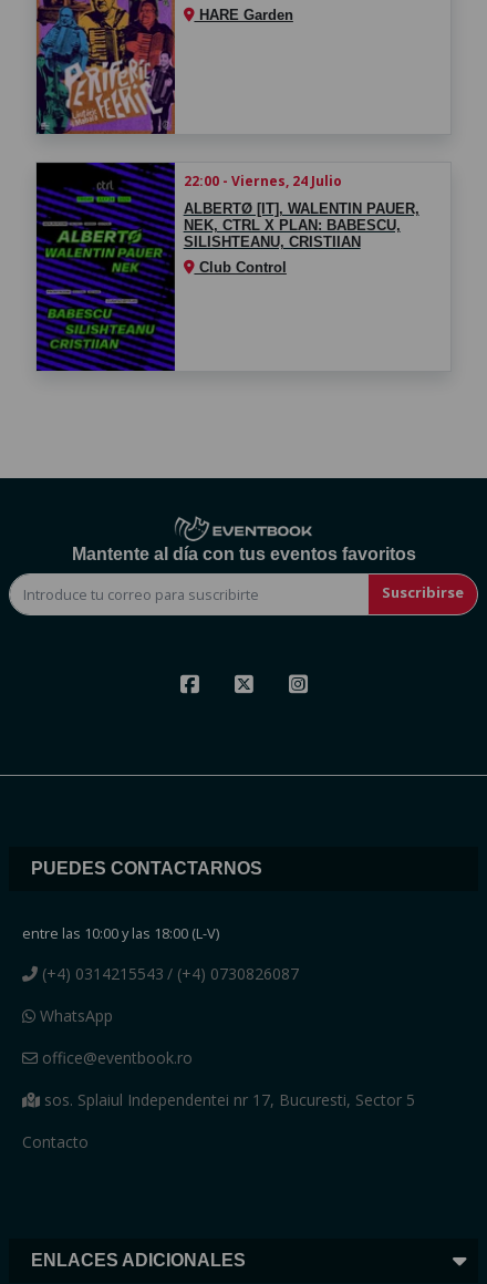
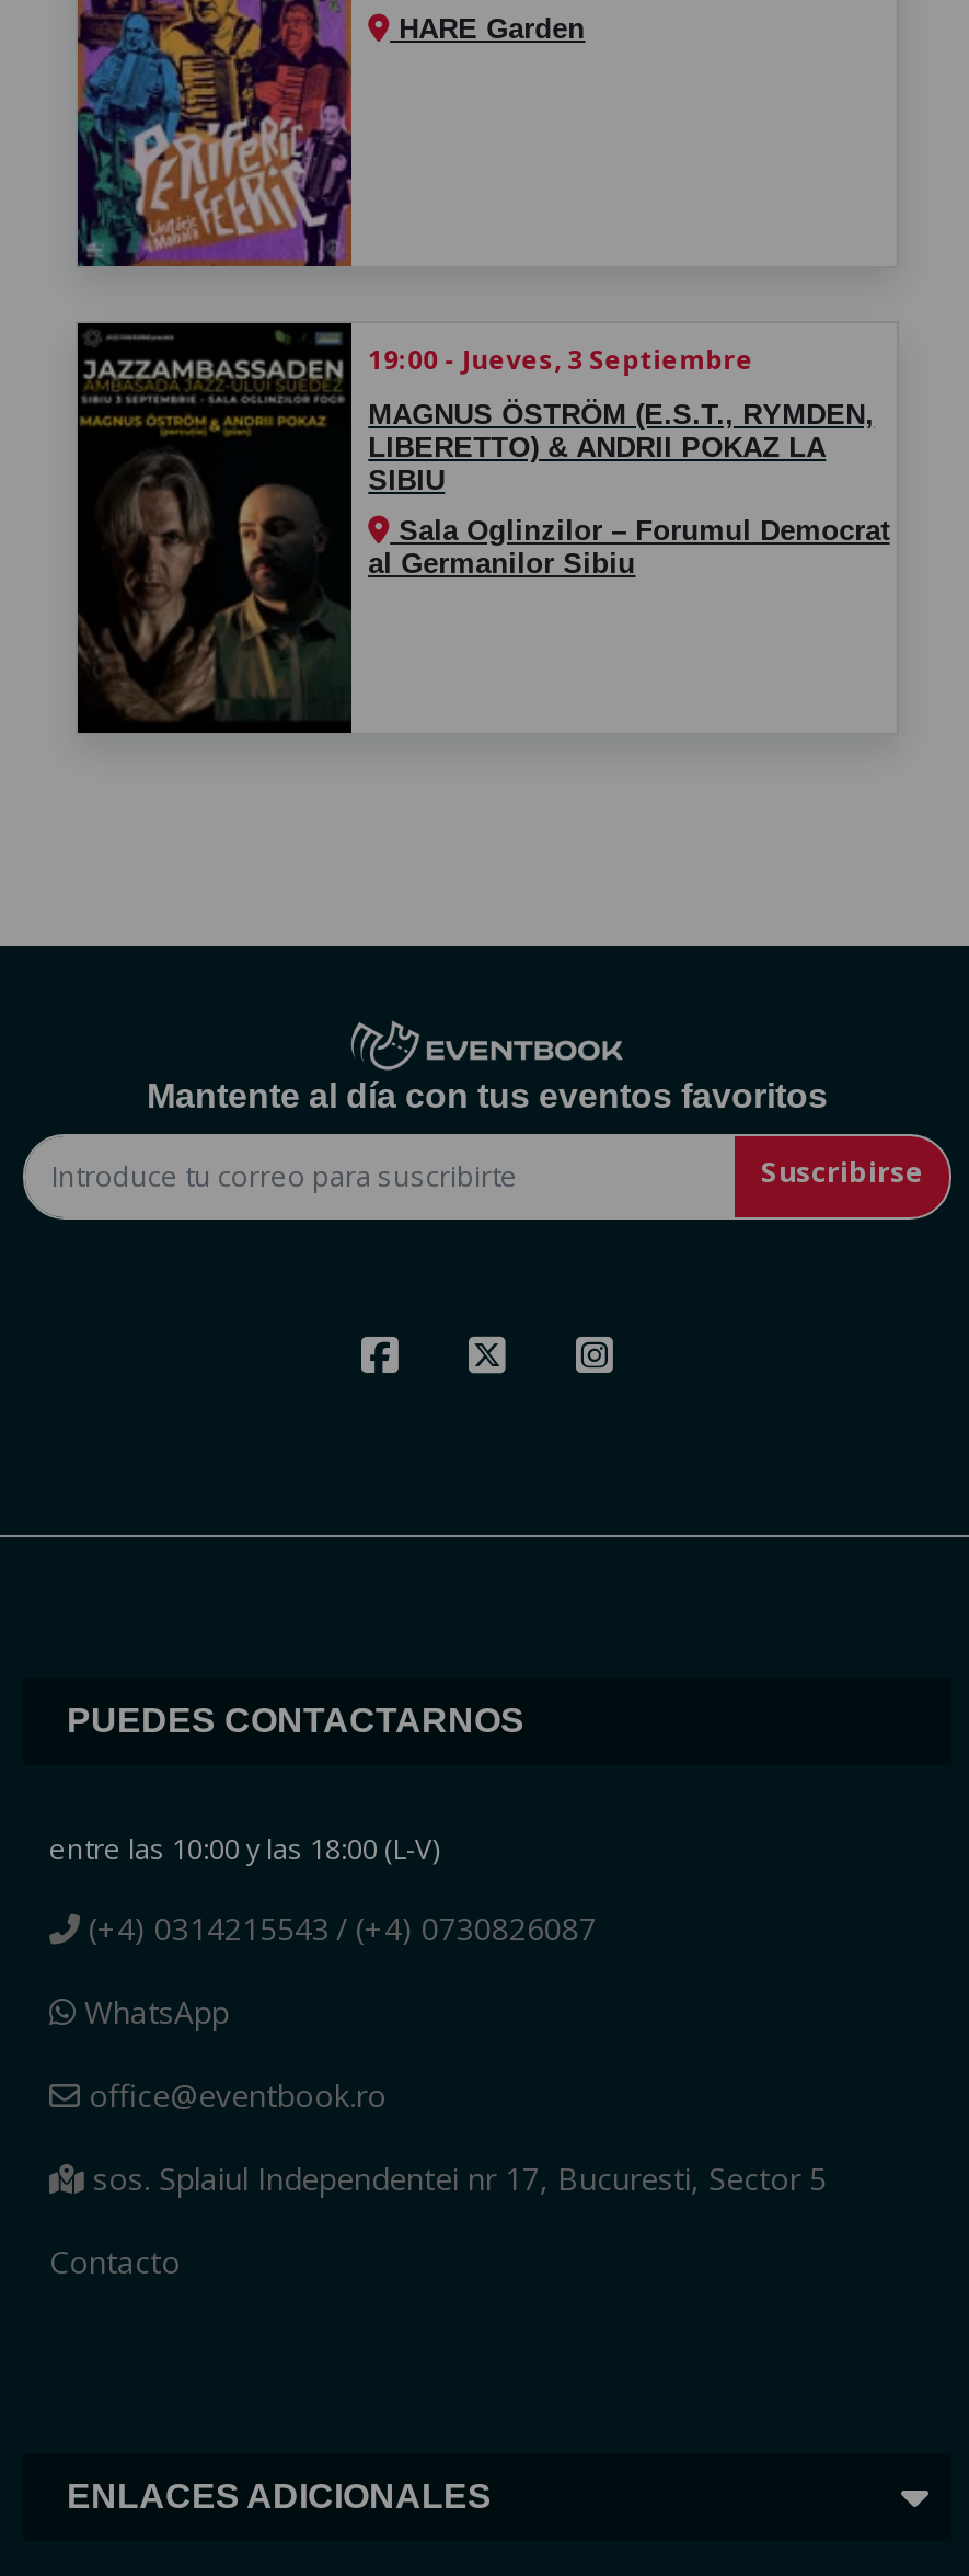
[35,162,342,372] [image] | 22:00 - Viernes, 24 Julio -> [76,320,754,736] [image] | 19:00 - Jueves, 3 Septiembre
[183,201,419,250] ALBERTØ [IT], WALENTIN PAUER, | NEK, CTRL X PLAN: BABESCU, | SILISHTEANU, CRISTIIAN -> [368,397,874,496] MAGNUS ÖSTRÖM (E.S.T., RYMDEN, | LIBERETTO) & ANDRII POKAZ LA | SIBIU
[194,259,286,276] Club Control -> [368,513,890,579] Sala Oglinzilor – Forumul Democrat | al Germanilor Sibiu

